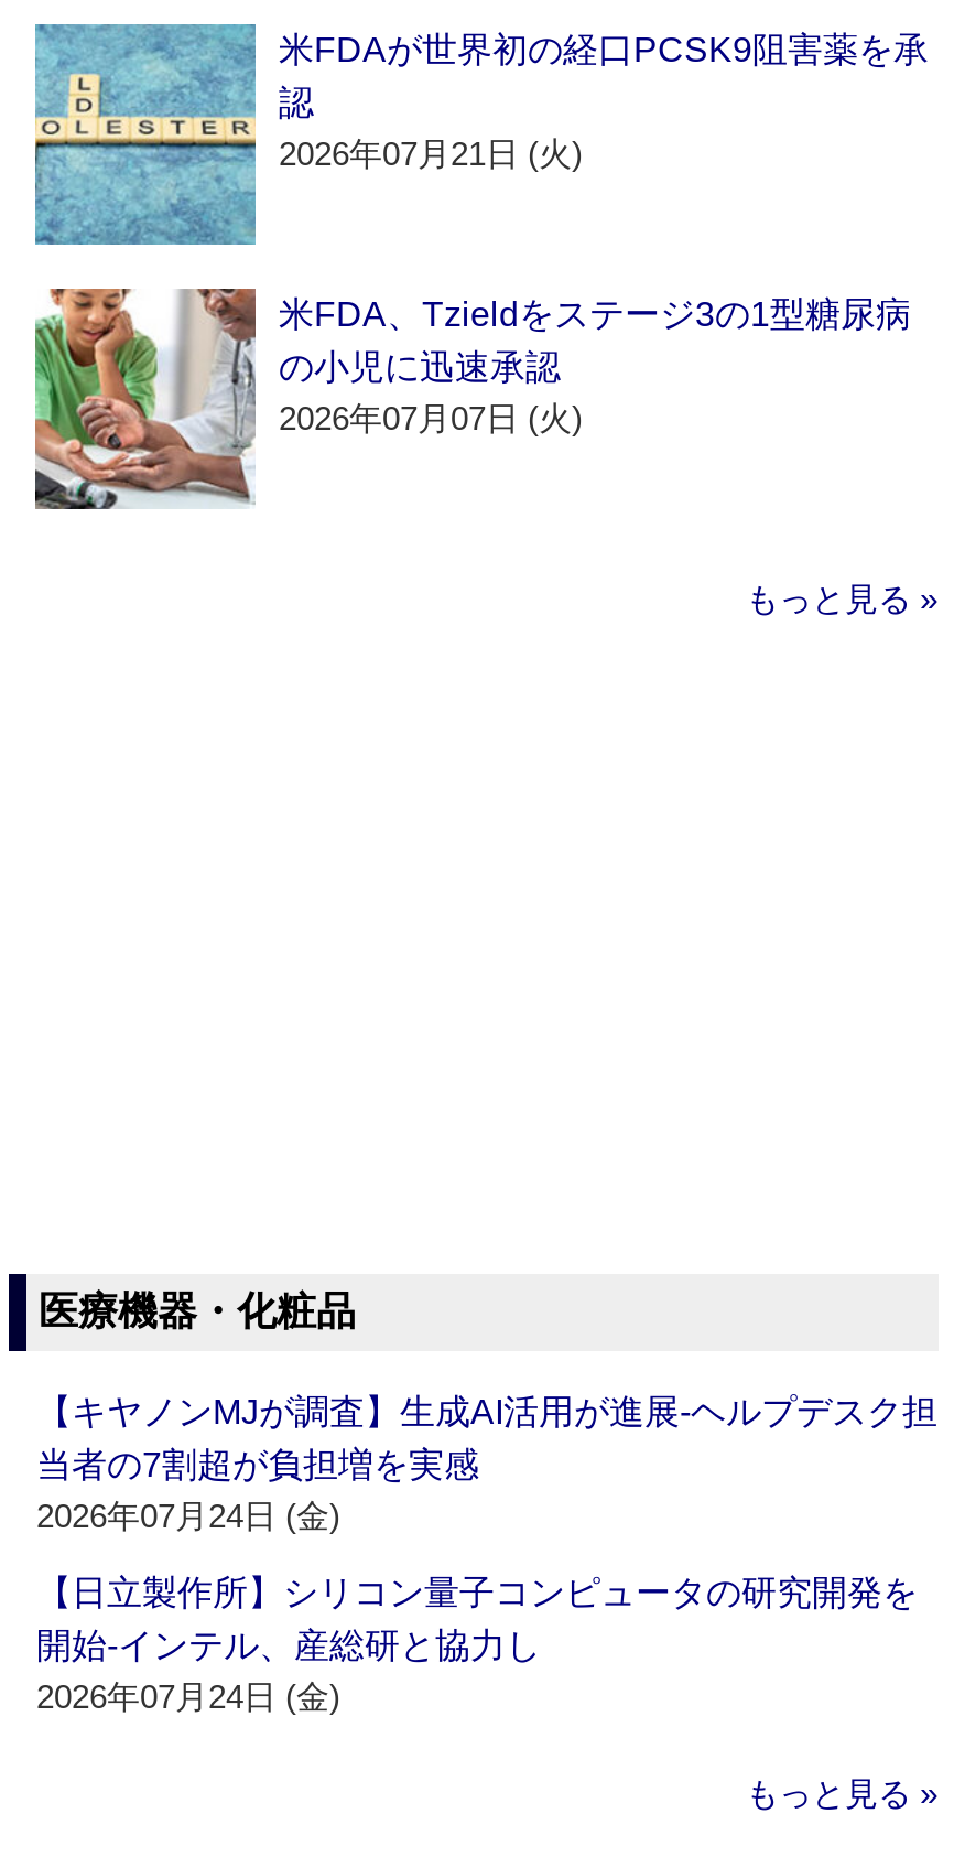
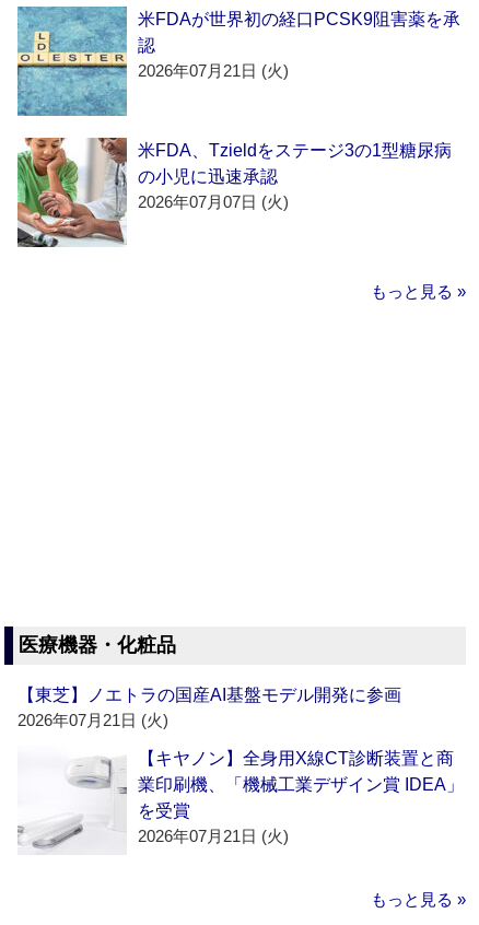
[36,1394,937,1535] 【キヤノンMJが調査】生成AI活用が進展‐ヘルプデスク担 | 当者の7割超が負担増を実感 | 2026年07月24日 (金) -> [18,686,402,730] 【東芝】ノエトラの国産AI基盤モデル開発に参画 | 2026年07月21日 (火)
[36,1575,917,1716] 【日立製作所】シリコン量子コンピュータの研究開発を | 開始‐インテル、産総研と協力し | 2026年07月24日 (金) -> [138,749,464,846] 【キヤノン】全身用X線CT診断装置と商 | 業印刷機、「機械工業デザイン賞 IDEA」 | を受賞 | 2026年07月21日 (火)

